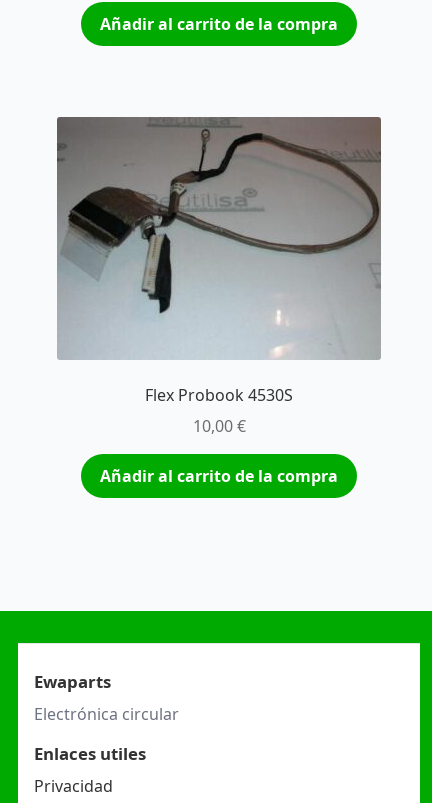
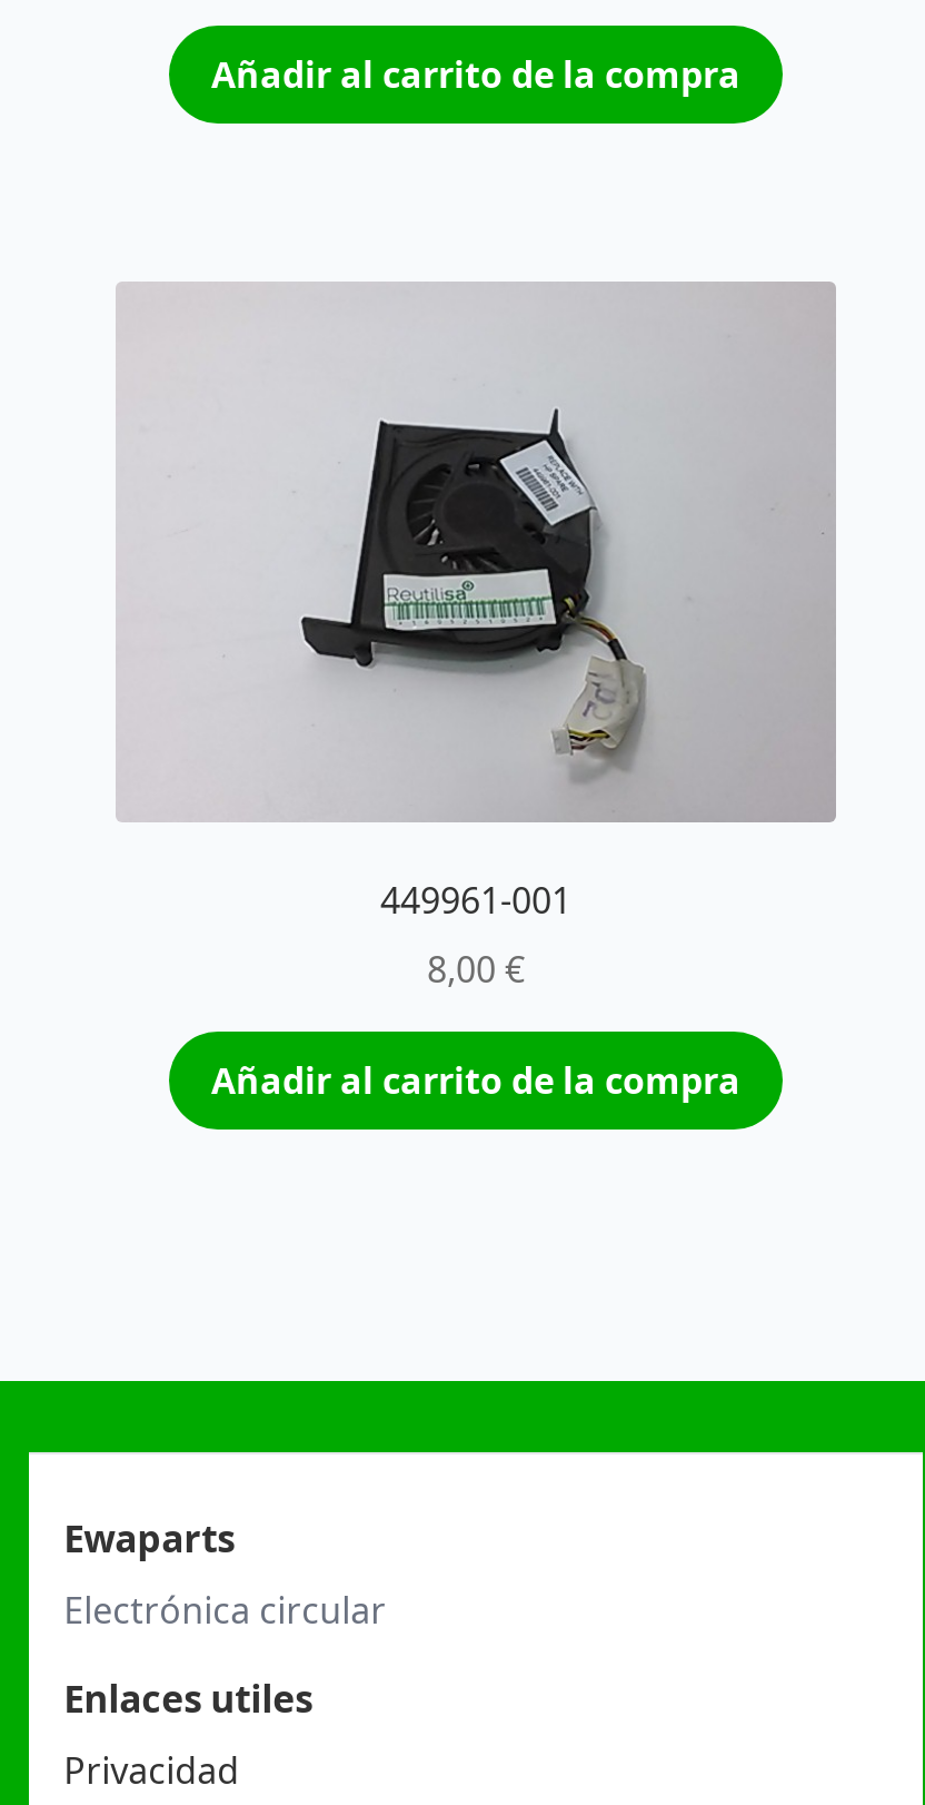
[57,117,381,437] [image] | Flex Probook 4530S | 10,00 € -> [118,284,834,993] [image] | 449961-001 | 8,00 €

